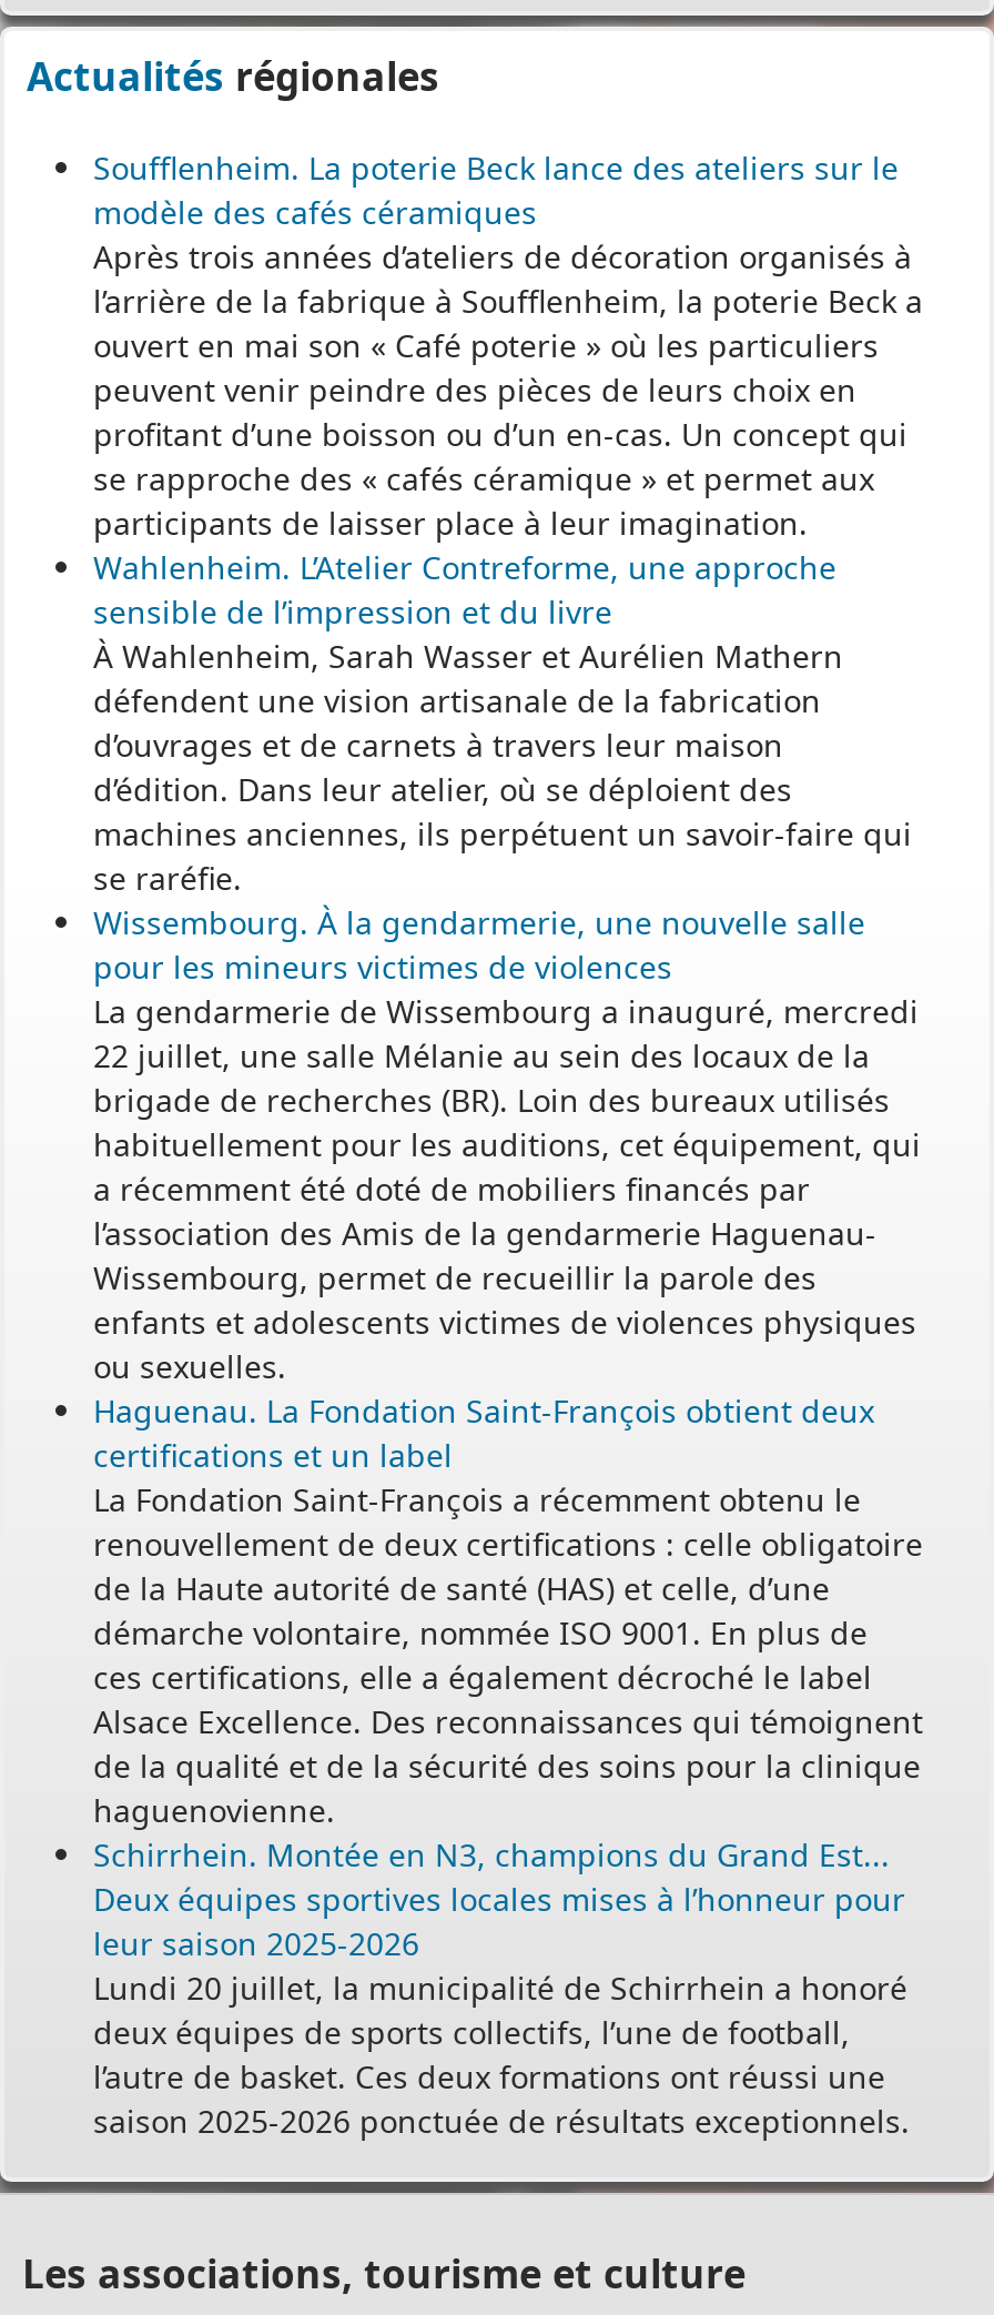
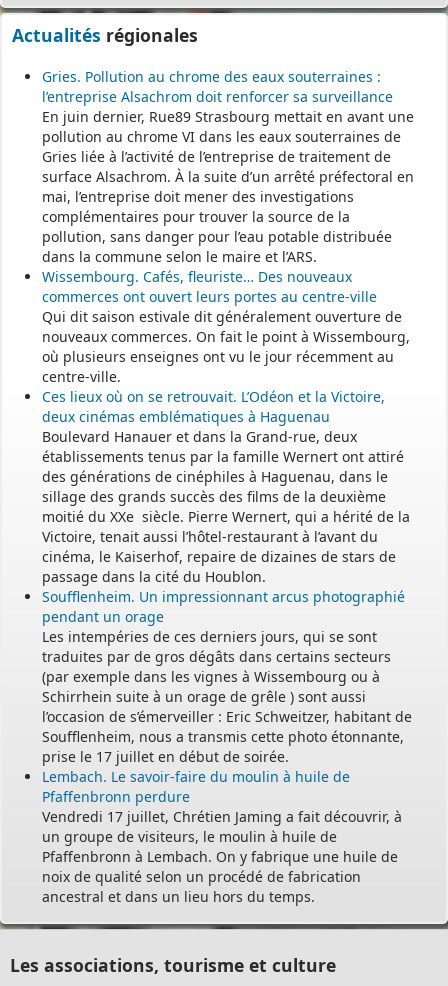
[93,146,923,2141] Soufflenheim. La poterie Beck lance des ateliers sur le | modèle des cafés céramiques | Après trois années d’ateliers de décoration organisés à | l’arrière de la fabrique à Soufflenheim, la poterie Beck a | ouvert en mai son « Café poterie » où les particuliers | peuvent venir peindre des pièces de leurs choix en | profitant d’une boisson ou d’un en-cas. Un concept qui | se rapproche des « cafés céramique » et permet aux | participants de laisser place à leur imagination. | Wahlenheim. L’Atelier Contreforme, une approche | sensible de l’impression et du livre | À Wahlenheim, Sarah Wasser et Aurélien Mathern | défendent une vision artisanale de la fabrication | d’ouvrages et de carnets à travers leur maison | d’édition. Dans leur atelier, où se déploient des | machines anciennes, ils perpétuent un savoir-faire qui | se raréfie. | Wissembourg. À la gendarmerie, une nouvelle salle | pour les mineurs victimes de violences | La gendarmerie de Wissembourg a inauguré, mercredi | 22 juillet, une salle Mélanie au sein des locaux de la | brigade de recherches (BR). Loin des bureaux utilisés | habituellement pour les auditions, cet équipement, qui | a récemment été doté de mobiliers financés par | l’association des Amis de la gendarmerie Haguenau- | Wissembourg, permet de recueillir la parole des | enfants et adolescents victimes de violences physiques | ou sexuelles. | Haguenau. La Fondation Saint-François obtient deux | certifications et un label | La Fondation Saint-François a récemment obtenu le | renouvellement de deux certifications : celle obligatoire | de la Haute autorité de santé (HAS) et celle, d’une | démarche volontaire, nommée ISO 9001. En plus de | ces certifications, elle a également décroché le label | Alsace Excellence. Des reconnaissances qui témoignent | de la qualité et de la sécurité des soins pour la clinique | haguenovienne. | Schirrhein. Montée en N3, champions du Grand Est... | Deux équipes sportives locales mises à l’honneur pour | leur saison 2025-2026 | Lundi 20 juillet, la municipalité de Schirrhein a honoré | deux équipes de sports collectifs, l’une de football, | l’autre de basket. Ces deux formations ont réussi une | saison 2025-2026 ponctuée de résultats exceptionnels. -> [42,67,414,906] Gries. Pollution au chrome des eaux souterraines : | l’entreprise Alsachrom doit renforcer sa surveillance | En juin dernier, Rue89 Strasbourg mettait en avant une | pollution au chrome VI dans les eaux souterraines de | Gries liée à l’activité de l’entreprise de traitement de | surface Alsachrom. À la suite d’un arrêté préfectoral en | mai, l’entreprise doit mener des investigations | complémentaires pour trouver la source de la | pollution, sans danger pour l’eau potable distribuée | dans la commune selon le maire et l’ARS. | Wissembourg. Cafés, fleuriste… Des nouveaux | commerces ont ouvert leurs portes au centre-ville | Qui dit saison estivale dit généralement ouverture de | nouveaux commerces. On fait le point à Wissembourg, | où plusieurs enseignes ont vu le jour récemment au | centre-ville. | Ces lieux où on se retrouvait. L’Odéon et la Victoire, | deux cinémas emblématiques à Haguenau | Boulevard Hanauer et dans la Grand-rue, deux | établissements tenus par la famille Wernert ont attiré | des générations de cinéphiles à Haguenau, dans le | sillage des grands succès des films de la deuxième | moitié du XXe siècle. Pierre Wernert, qui a hérité de la | Victoire, tenait aussi l’hôtel-restaurant à l’avant du | cinéma, le Kaiserhof, repaire de dizaines de stars de | passage dans la cité du Houblon. | Soufflenheim. Un impressionnant arcus photographié | pendant un orage | Les intempéries de ces derniers jours, qui se sont | traduites par de gros dégâts dans certains secteurs | (par exemple dans les vignes à Wissembourg ou à | Schirrhein suite à un orage de grêle ) sont aussi | l’occasion de s’émerveiller : Eric Schweitzer, habitant de | Soufflenheim, nous a transmis cette photo étonnante, | prise le 17 juillet en début de soirée. | Lembach. Le savoir-faire du moulin à huile de | Pfaffenbronn perdure | Vendredi 17 juillet, Chrétien Jaming a fait découvrir, à | un groupe de visiteurs, le moulin à huile de | Pfaffenbronn à Lembach. On y fabrique une huile de | noix de qualité selon un procédé de fabrication | ancestral et dans un lieu hors du temps.

